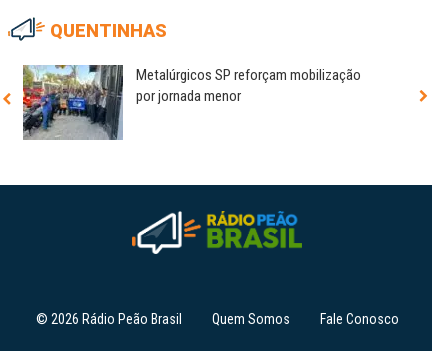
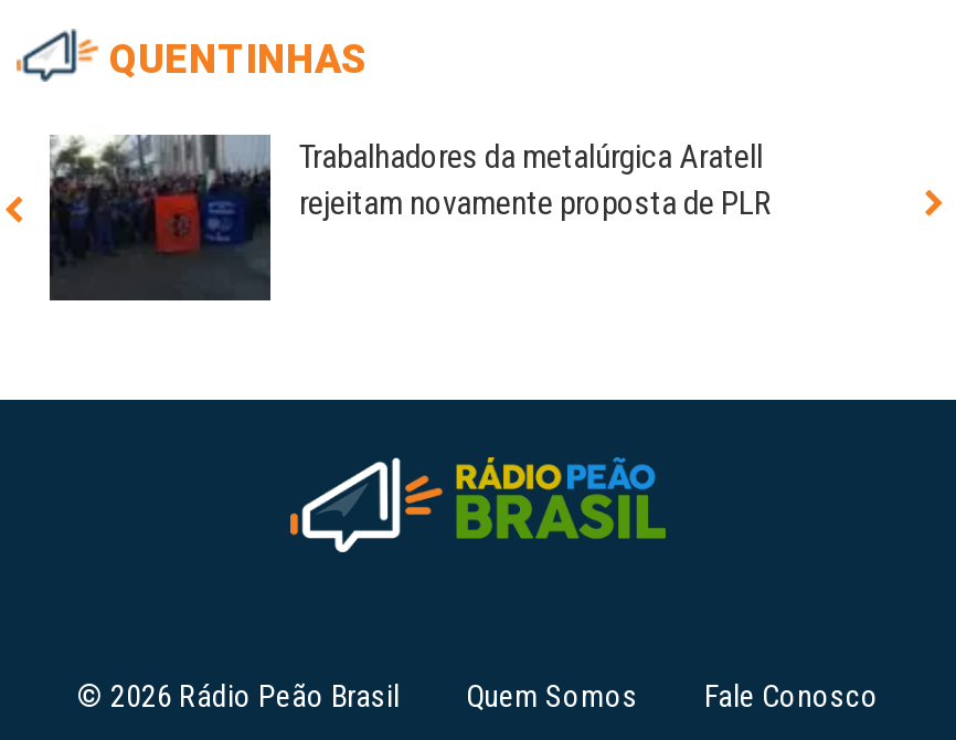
[22,64,361,140] [image] | Metalúrgicos SP reforçam mobilização | por jornada menor -> [47,133,772,300] [image] | Trabalhadores da metalúrgica Aratell | rejeitam novamente proposta de PLR

